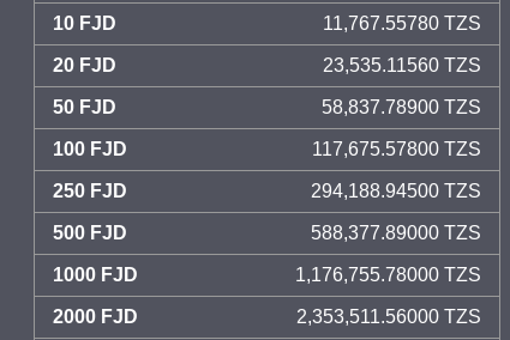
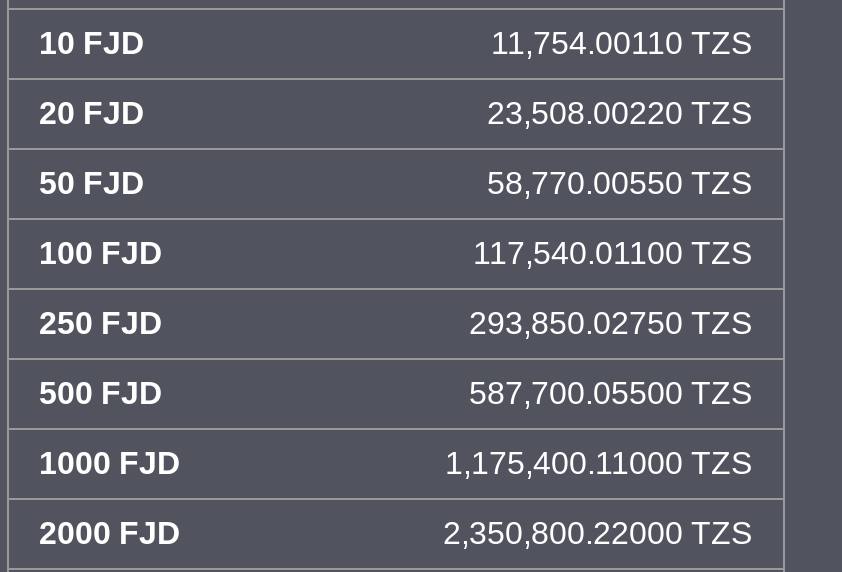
[323,13,481,34] 11,767.55780 TZS -> [491,26,753,60] 11,754.00110 TZS
[323,55,481,75] 23,535.11560 TZS -> [487,96,753,130] 23,508.00220 TZS
[322,97,481,117] 58,837.78900 TZS -> [487,166,753,200] 58,770.00550 TZS
[312,139,481,159] 117,675.57800 TZS -> [473,236,753,270] 117,540.01100 TZS
[311,181,481,201] 294,188.94500 TZS -> [469,306,753,340] 293,850.02750 TZS
[311,223,481,243] 588,377.89000 TZS -> [469,376,753,410] 587,700.05500 TZS
[295,265,481,285] 1,176,755.78000 TZS -> [445,446,753,480] 1,175,400.11000 TZS
[296,306,481,327] 2,353,511.56000 TZS -> [443,516,753,550] 2,350,800.22000 TZS

